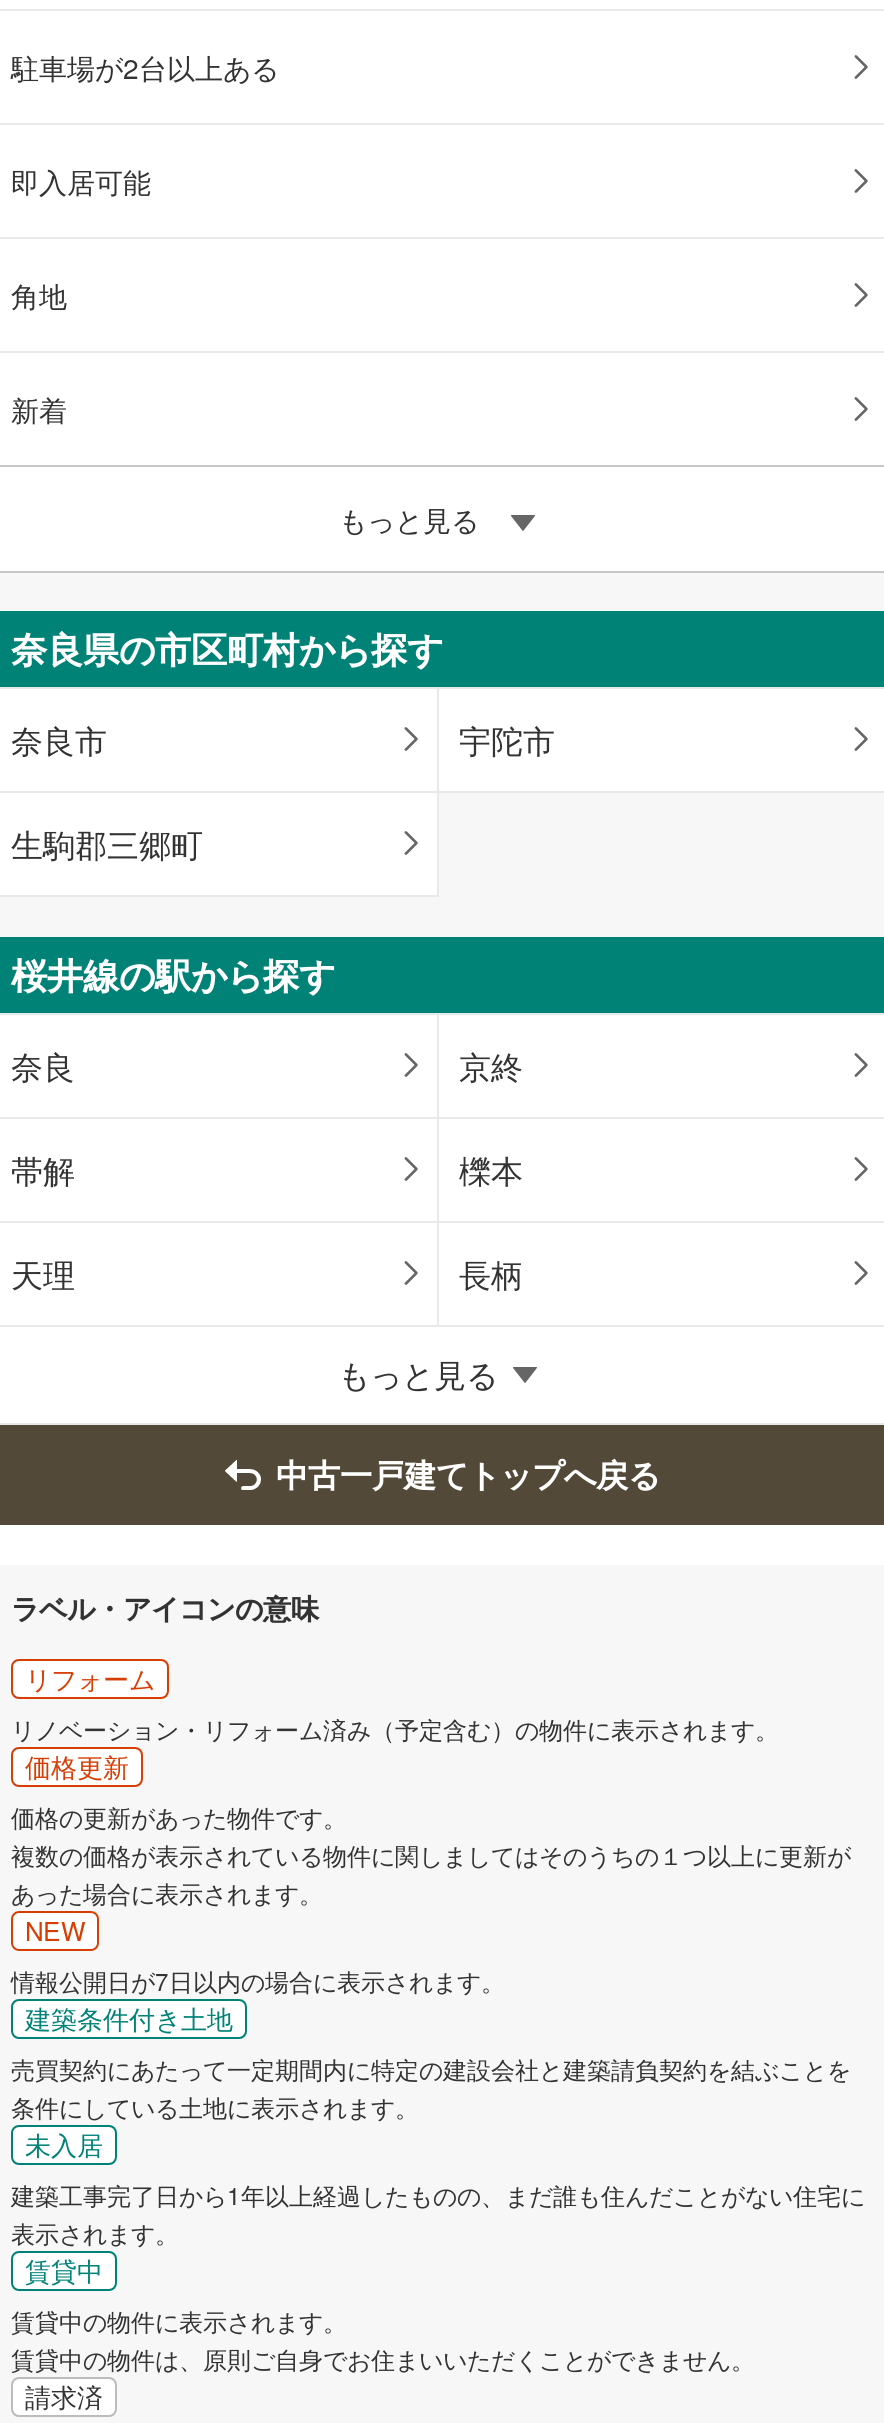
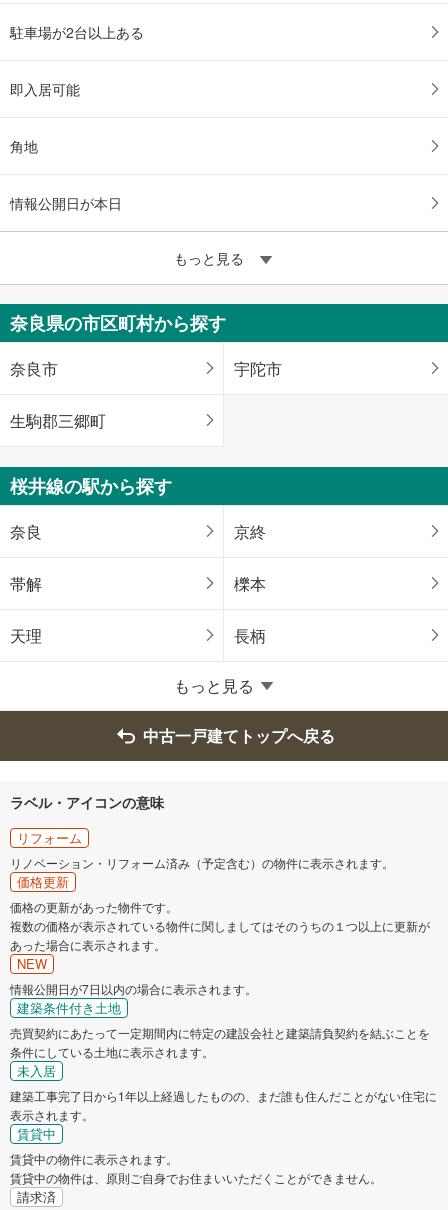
[11,389,67,429] 新着 -> [10,193,122,213] 情報公開日が本日

